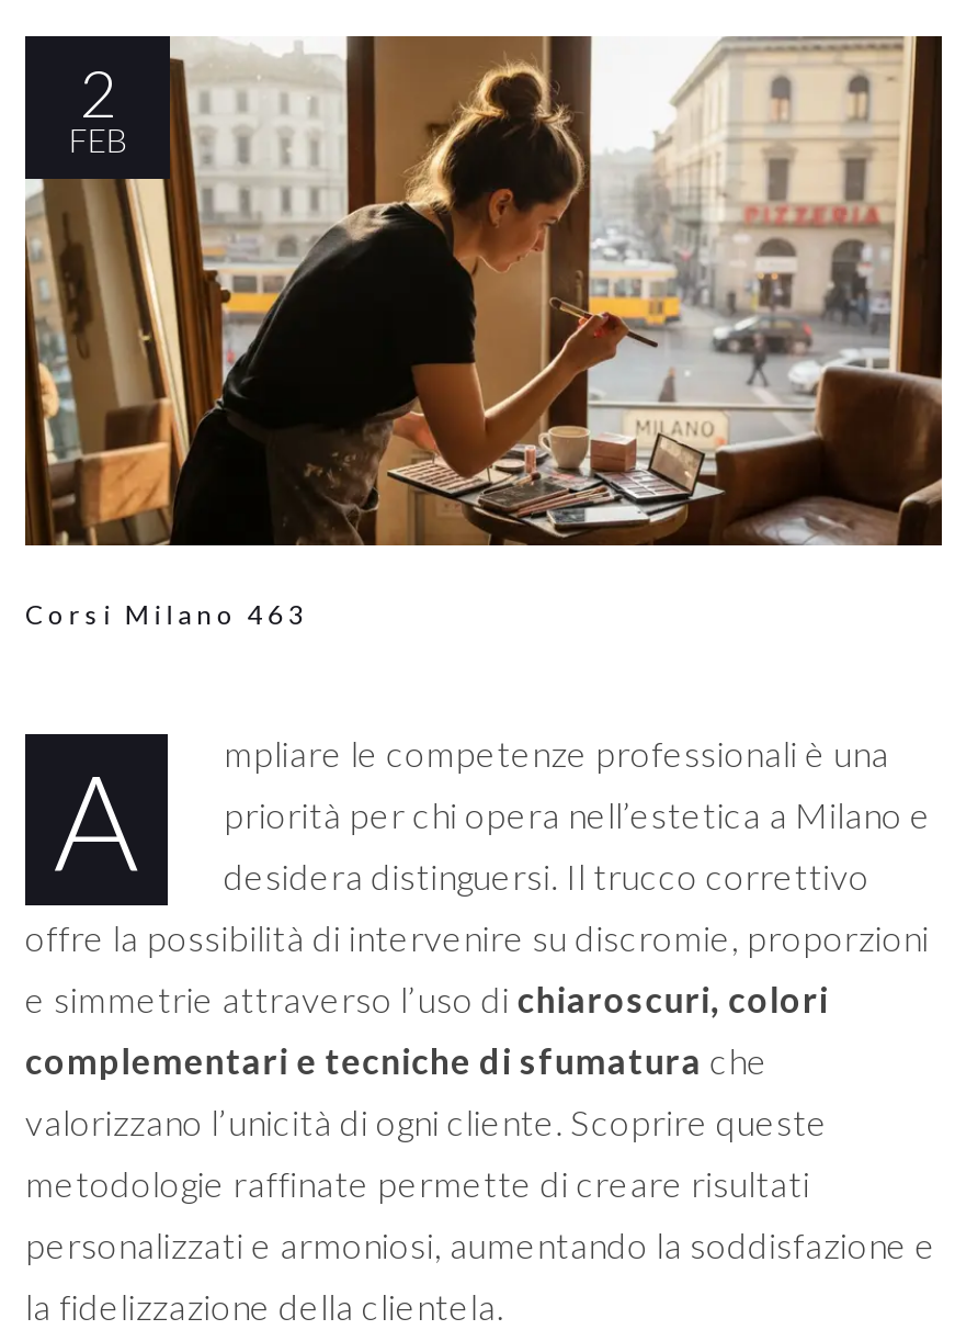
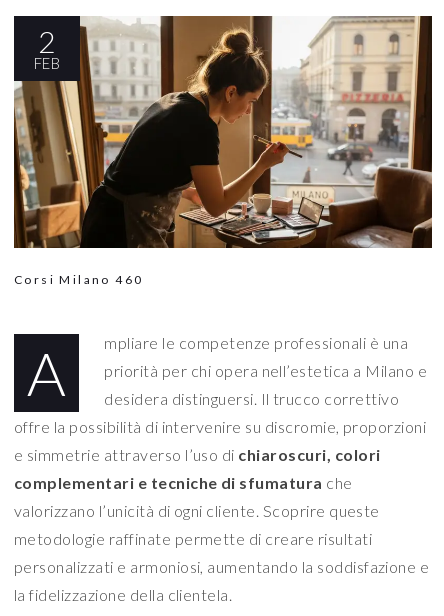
[25,599,309,632] Corsi Milano 463 -> [14,272,143,287] Corsi Milano 460

